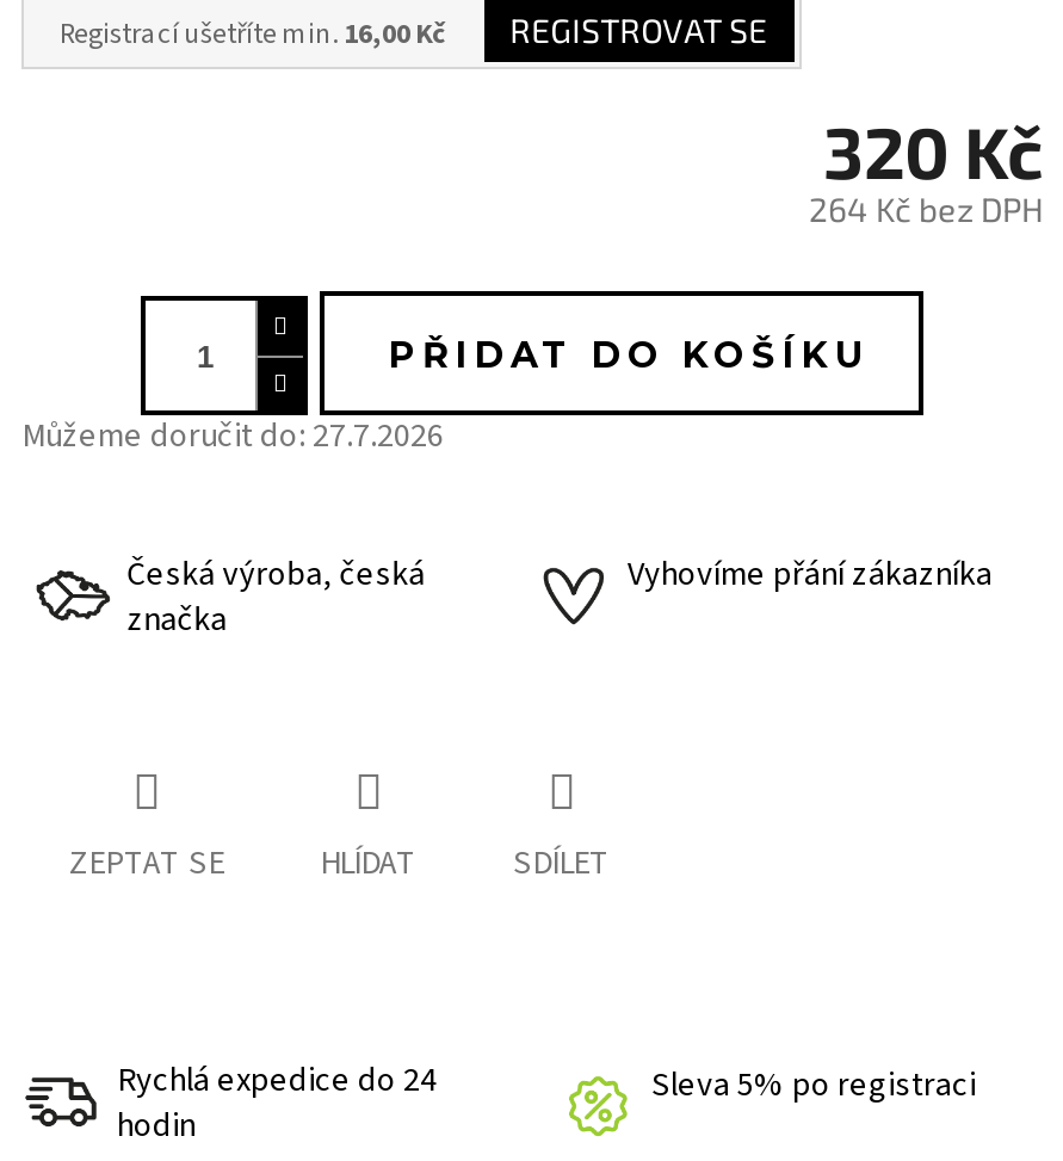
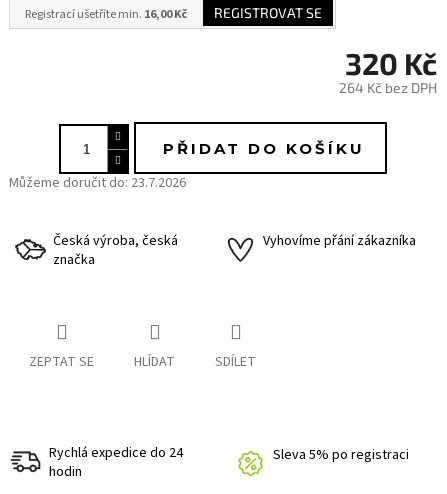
[21,414,444,462] Můžeme doručit do: 27.7.2026 -> [9,173,186,193] Můžeme doručit do: 23.7.2026

